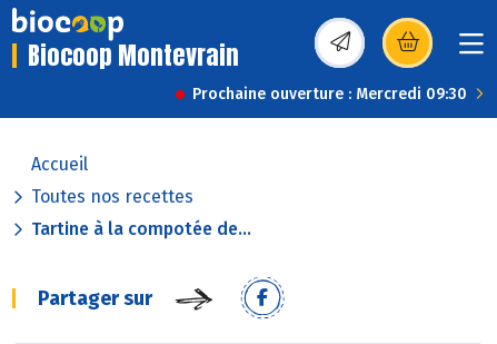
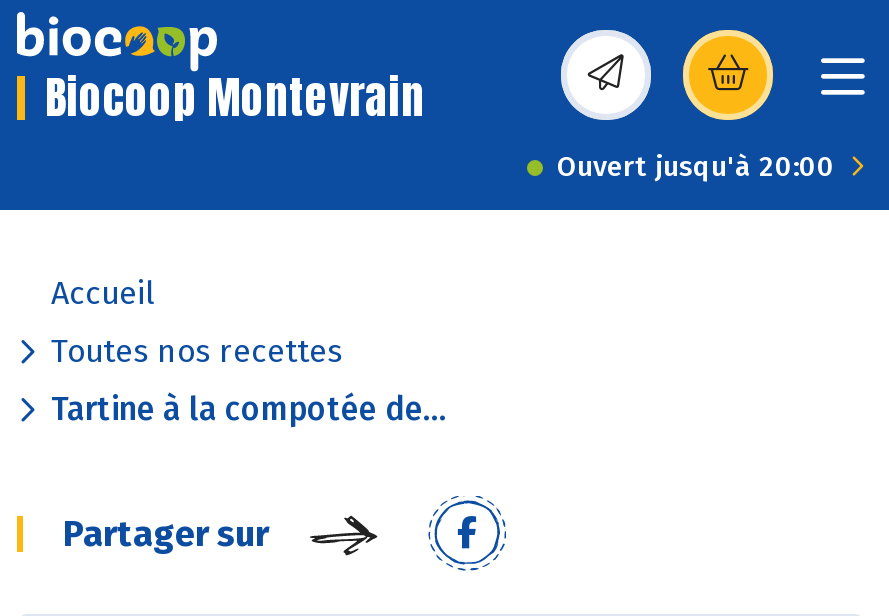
[192,85,467,104] Prochaine ouverture : Mercredi 09:30 -> [557,150,835,184] Ouvert jusqu'à 20:00

